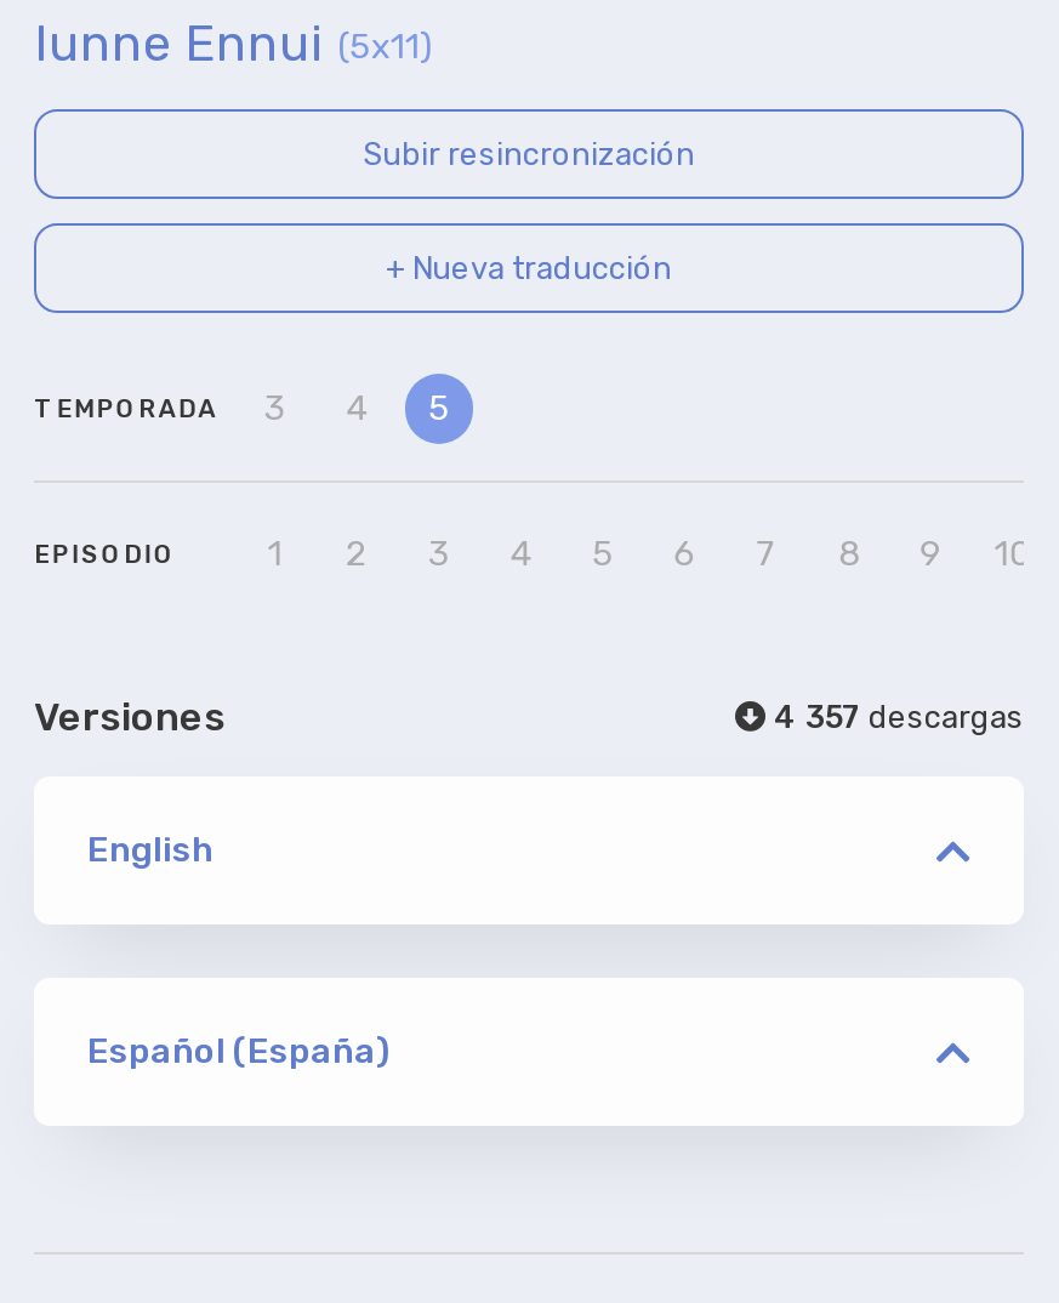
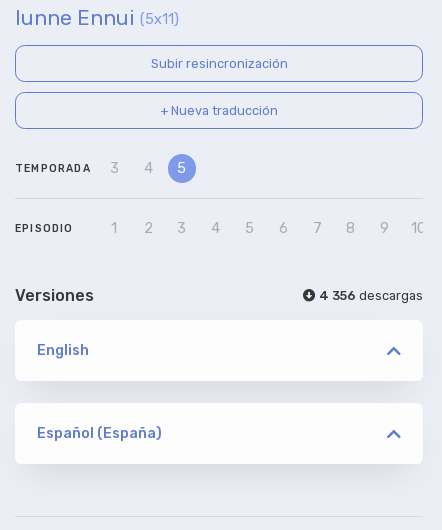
[774,698,1024,734] 4 357 descargas -> [319,288,423,303] 4 356 descargas

